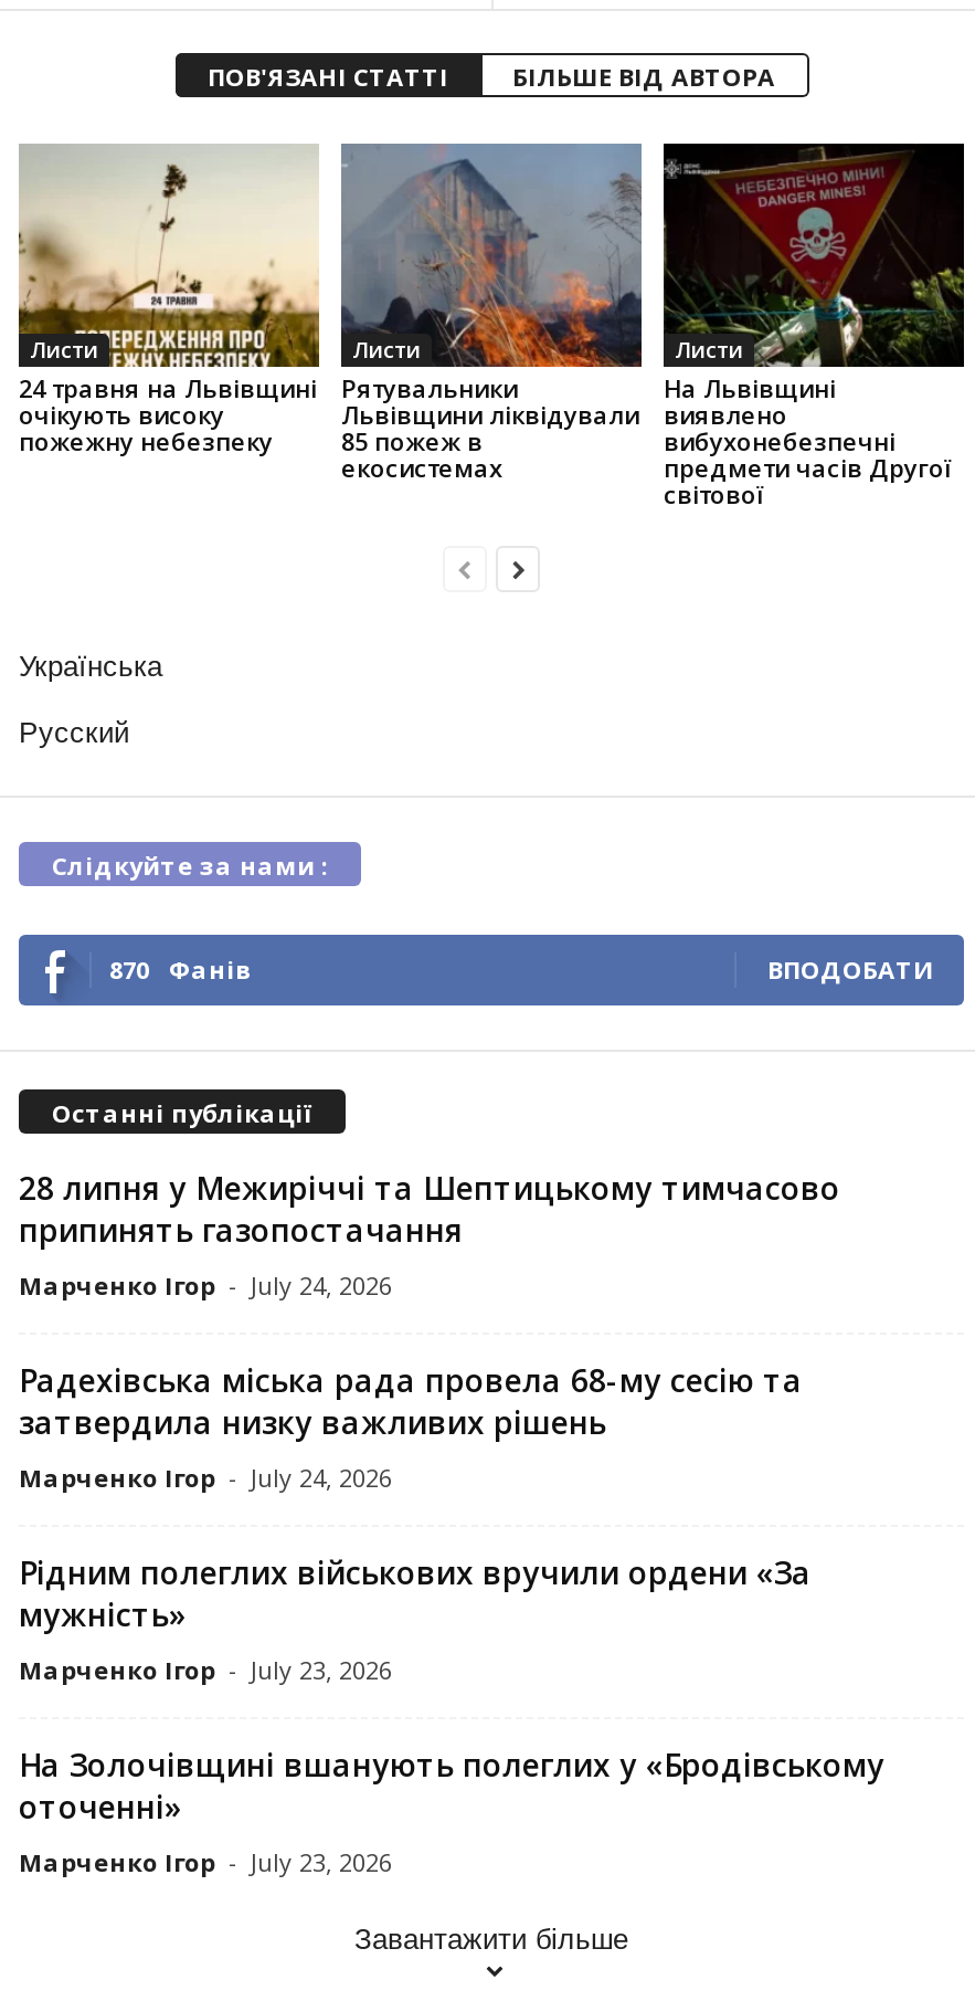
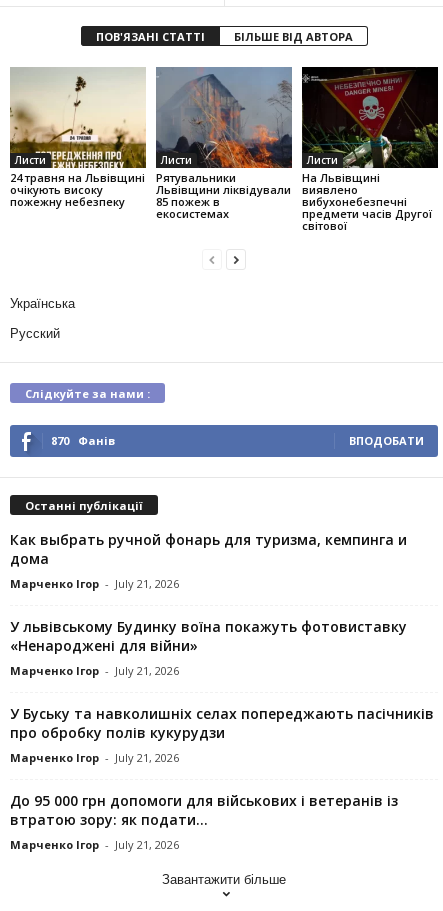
[19,1167,840,1302] 28 липня у Межиріччі та Шептицькому тимчасово | припинять газопостачання | Марченко Ігор - July 24, 2026 -> [10,530,407,591] Как выбрать ручной фонарь для туризма, кемпинга и | дома | Марченко Ігор - July 21, 2026
[19,1360,803,1495] Радехівська міська рада провела 68-му сесію та | затвердила низку важливих рішень | Марченко Ігор - July 24, 2026 -> [10,617,407,678] У львівському Будинку воїна покажуть фотовиставку | «Ненароджені для війни» | Марченко Ігор - July 21, 2026
[19,1552,812,1687] Рідним полеглих військових вручили ордени «За | мужність» | Марченко Ігор - July 23, 2026 -> [10,704,434,765] У Буську та навколишніх селах попереджають пасічників | про обробку полів кукурудзи | Марченко Ігор - July 21, 2026
[19,1744,884,1879] На Золочівщині вшанують полеглих у «Бродівському | оточенні» | Марченко Ігор - July 23, 2026 -> [10,791,398,852] До 95 000 грн допомоги для військових і ветеранів із | втратою зору: як подати... | Марченко Ігор - July 21, 2026

